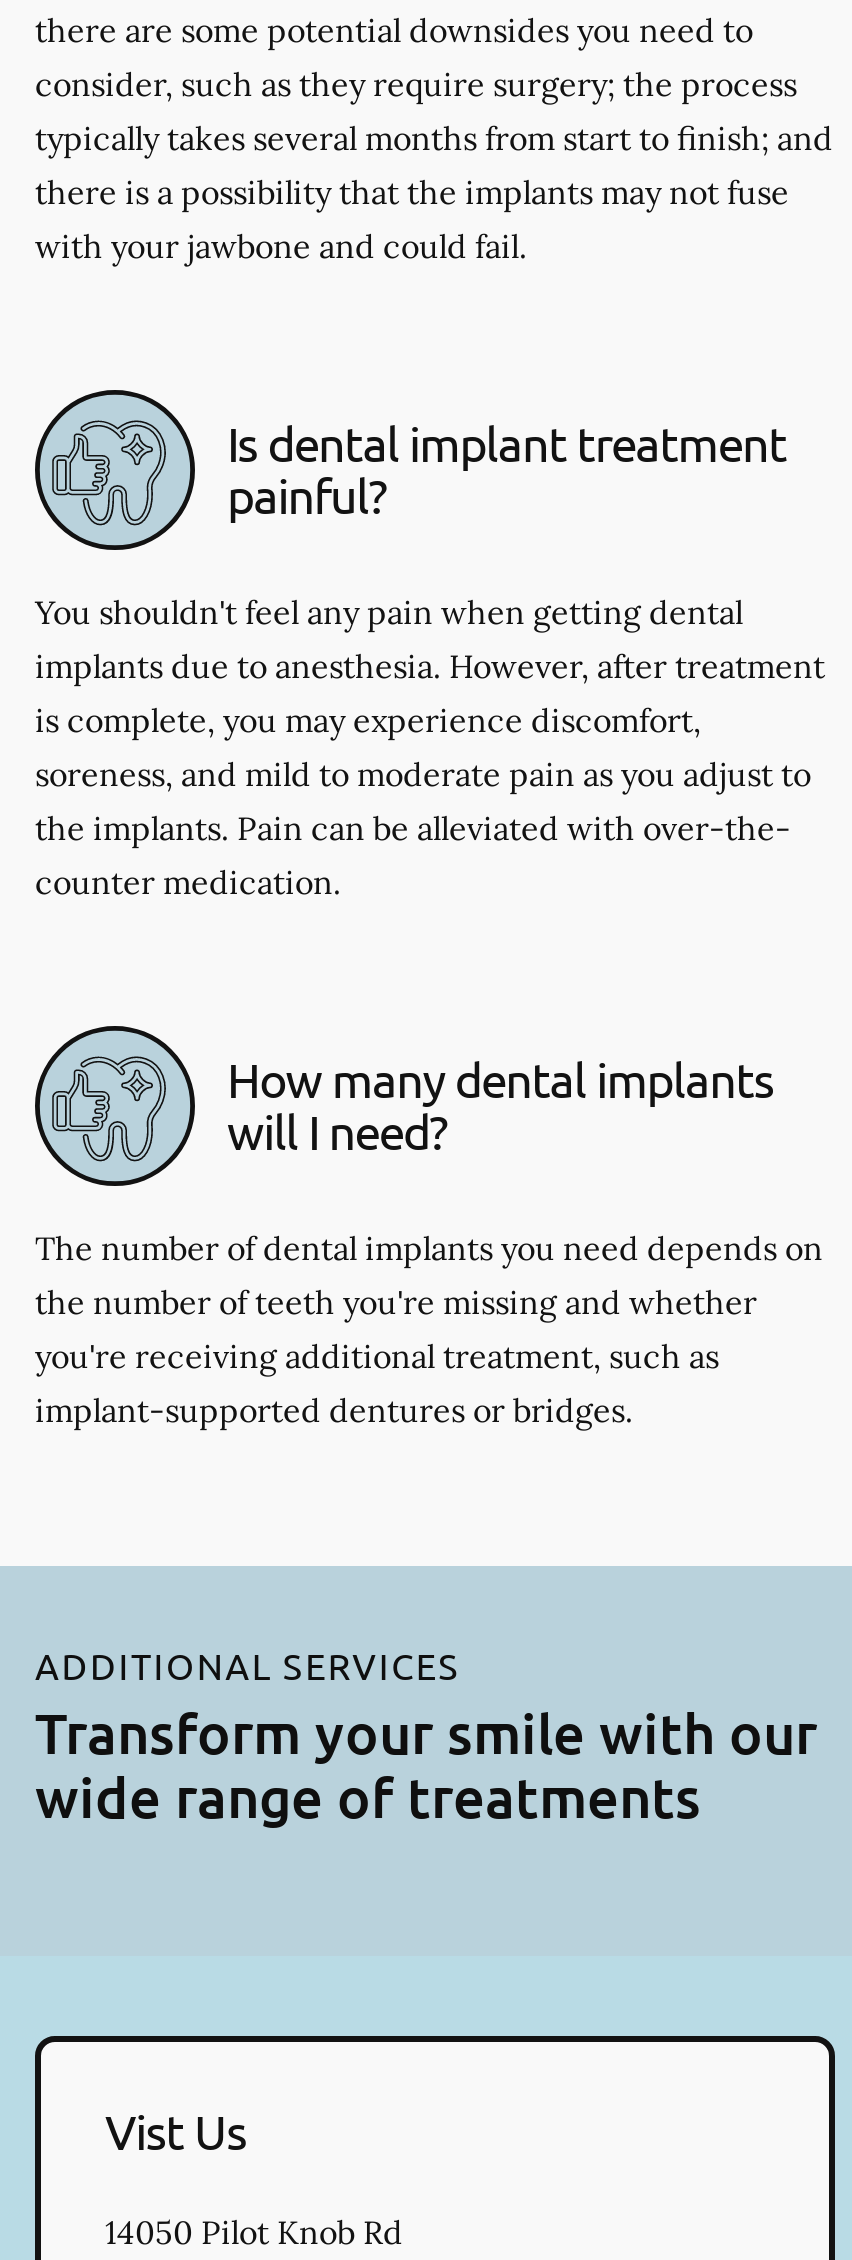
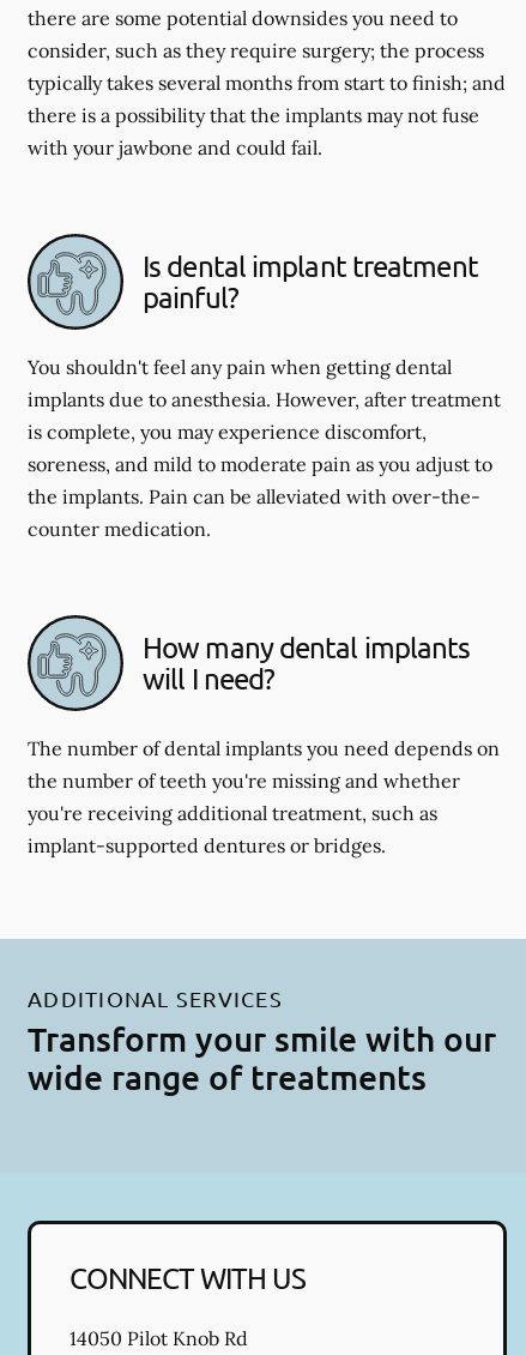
[105,2102,246,2160] Vist Us -> [69,1260,306,1295] CONNECT WITH US

